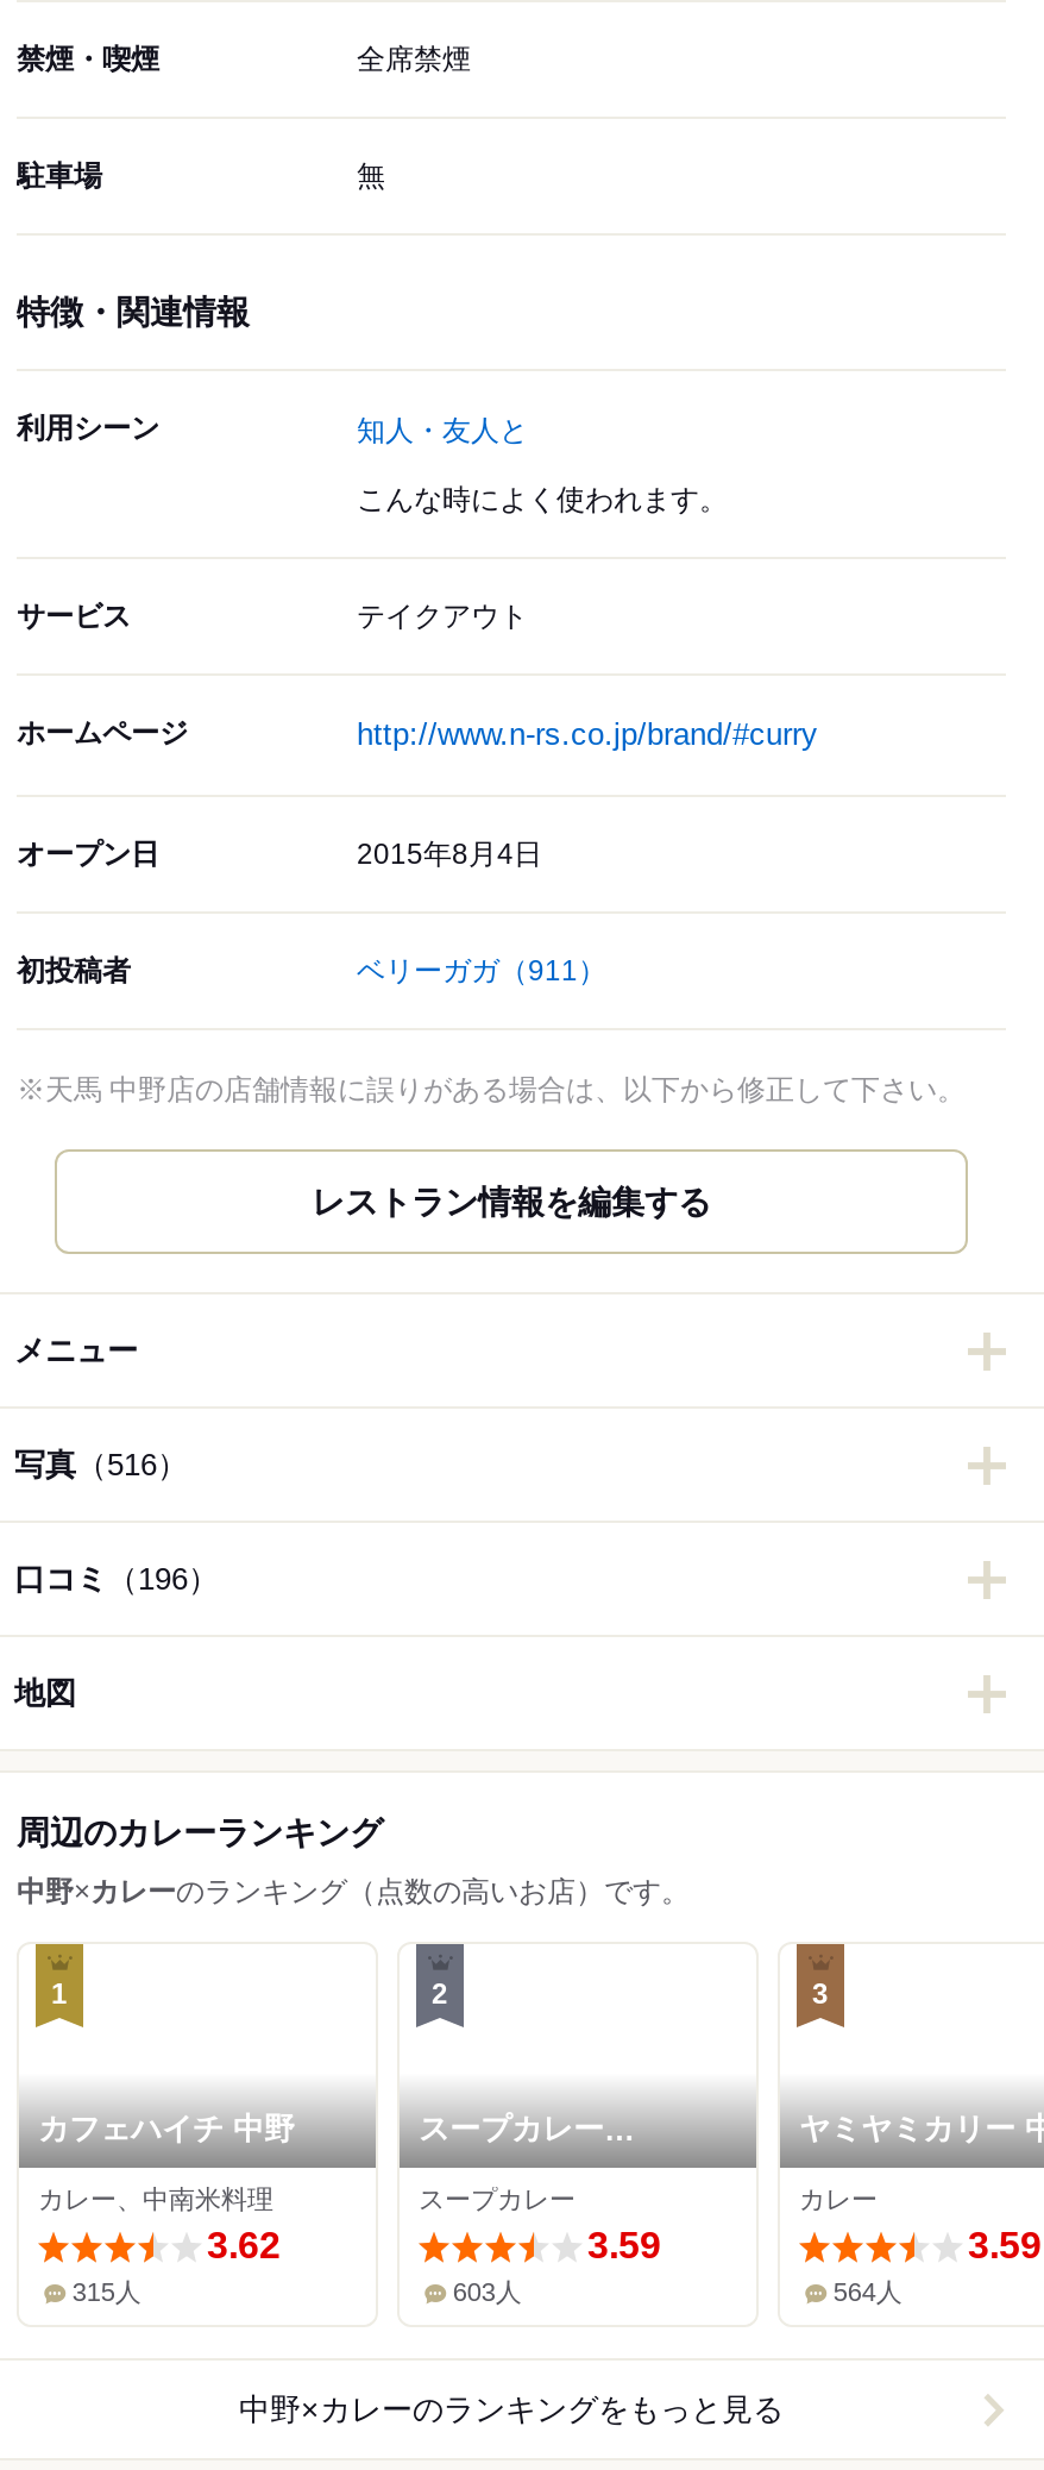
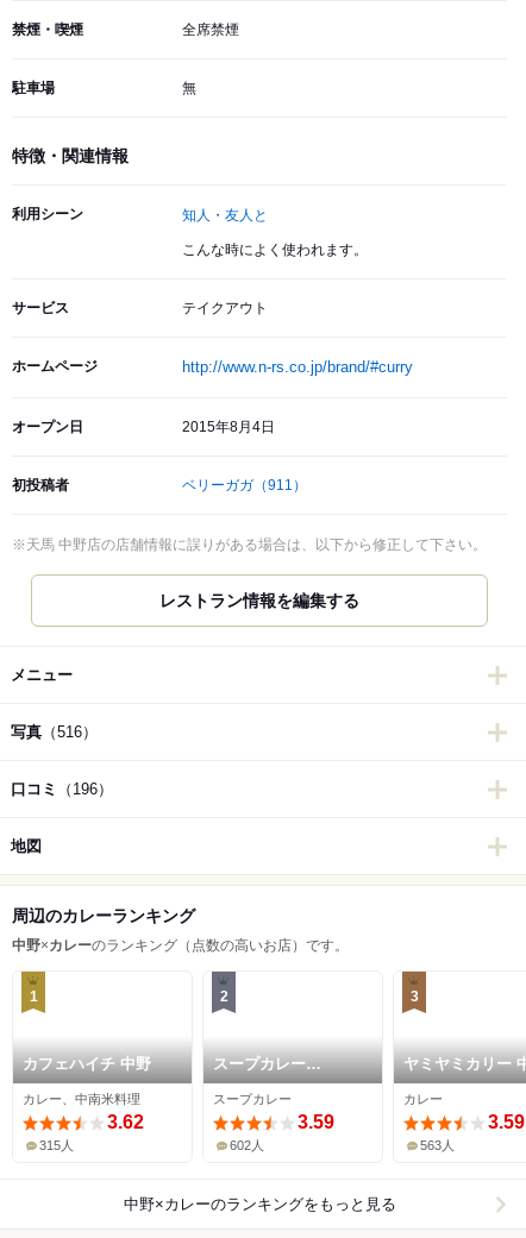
[453,2278,522,2307] 603人 -> [230,1138,265,1153] 602人
[833,2278,902,2307] 564人 -> [421,1138,455,1153] 563人

